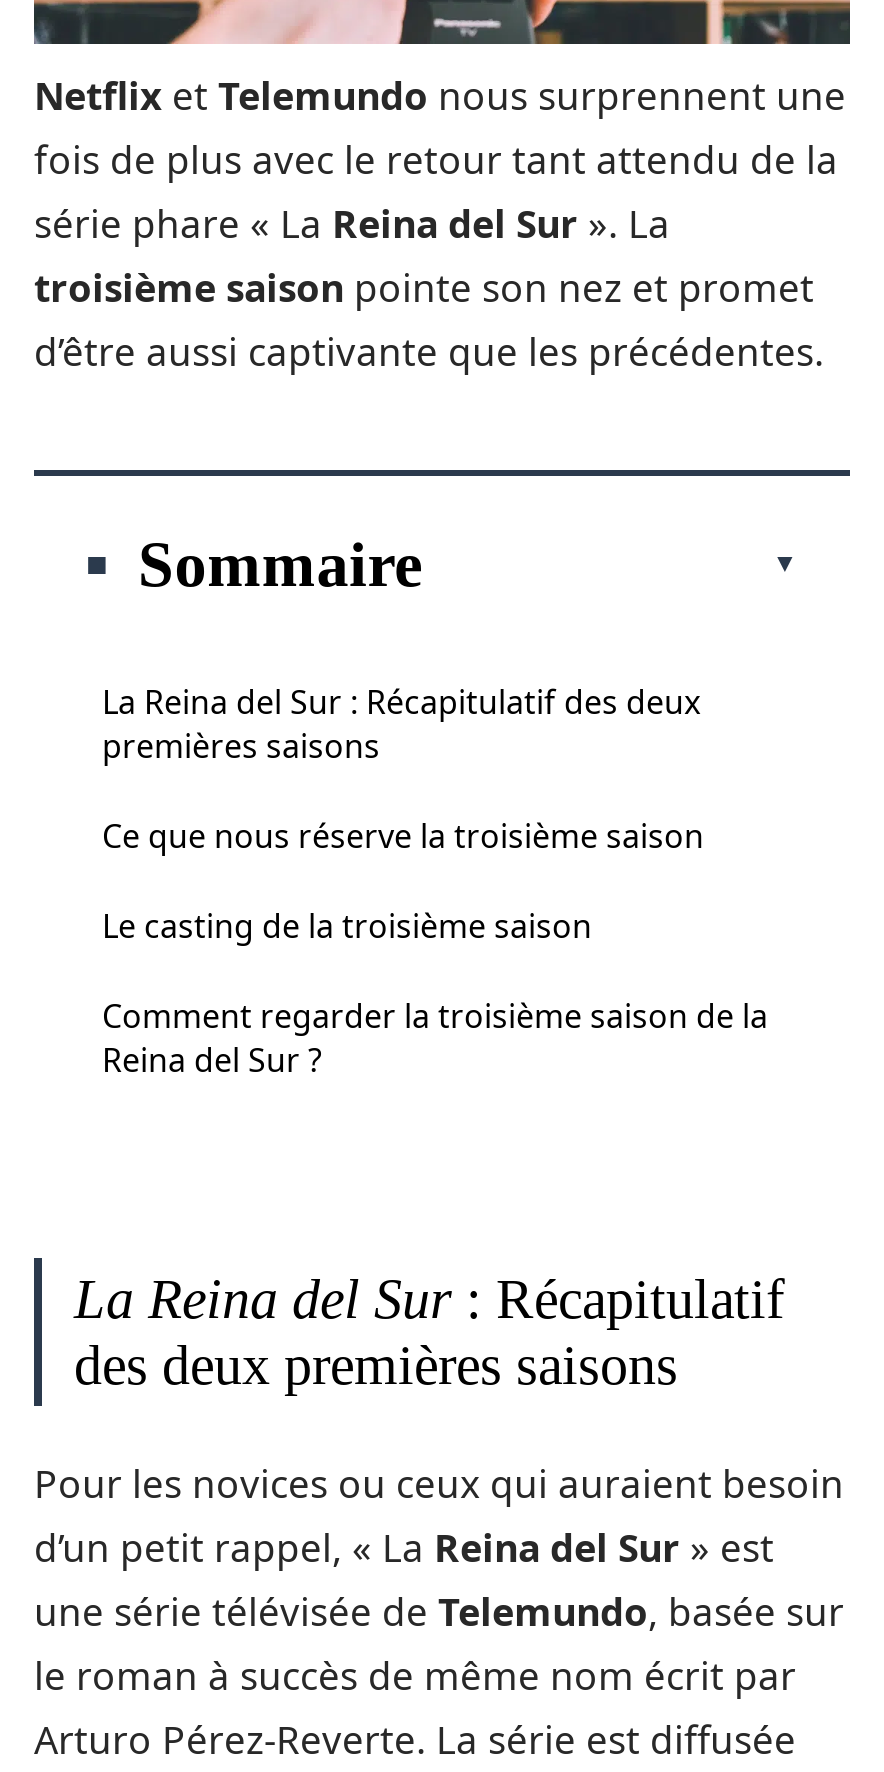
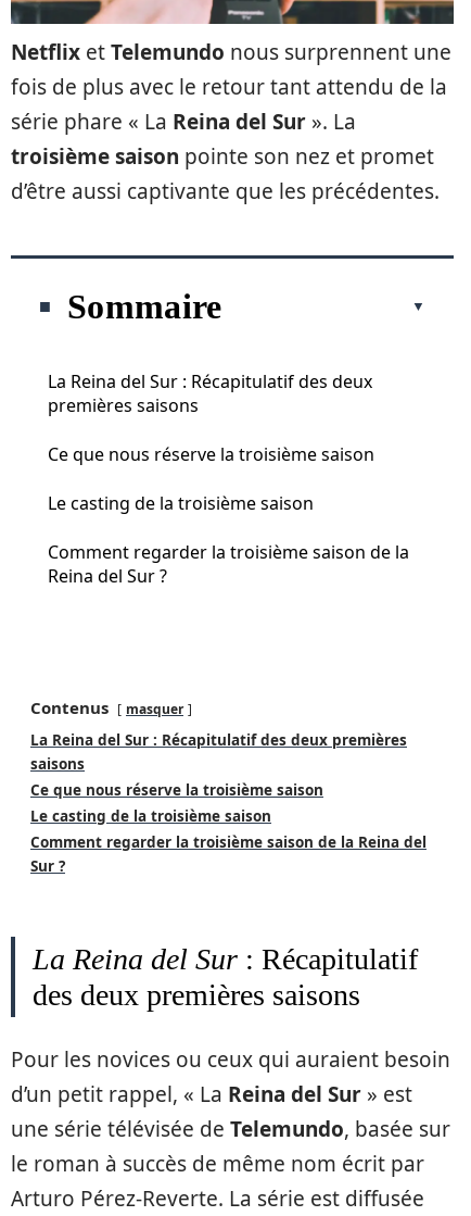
none -> [30,697,427,876] Contenus | masquer | La Reina del Sur : Récapitulatif des deux premières | saisons | Ce que nous réserve la troisième saison | Le casting de la troisième saison | Comment regarder la troisième saison de la Reina del | Sur ?

